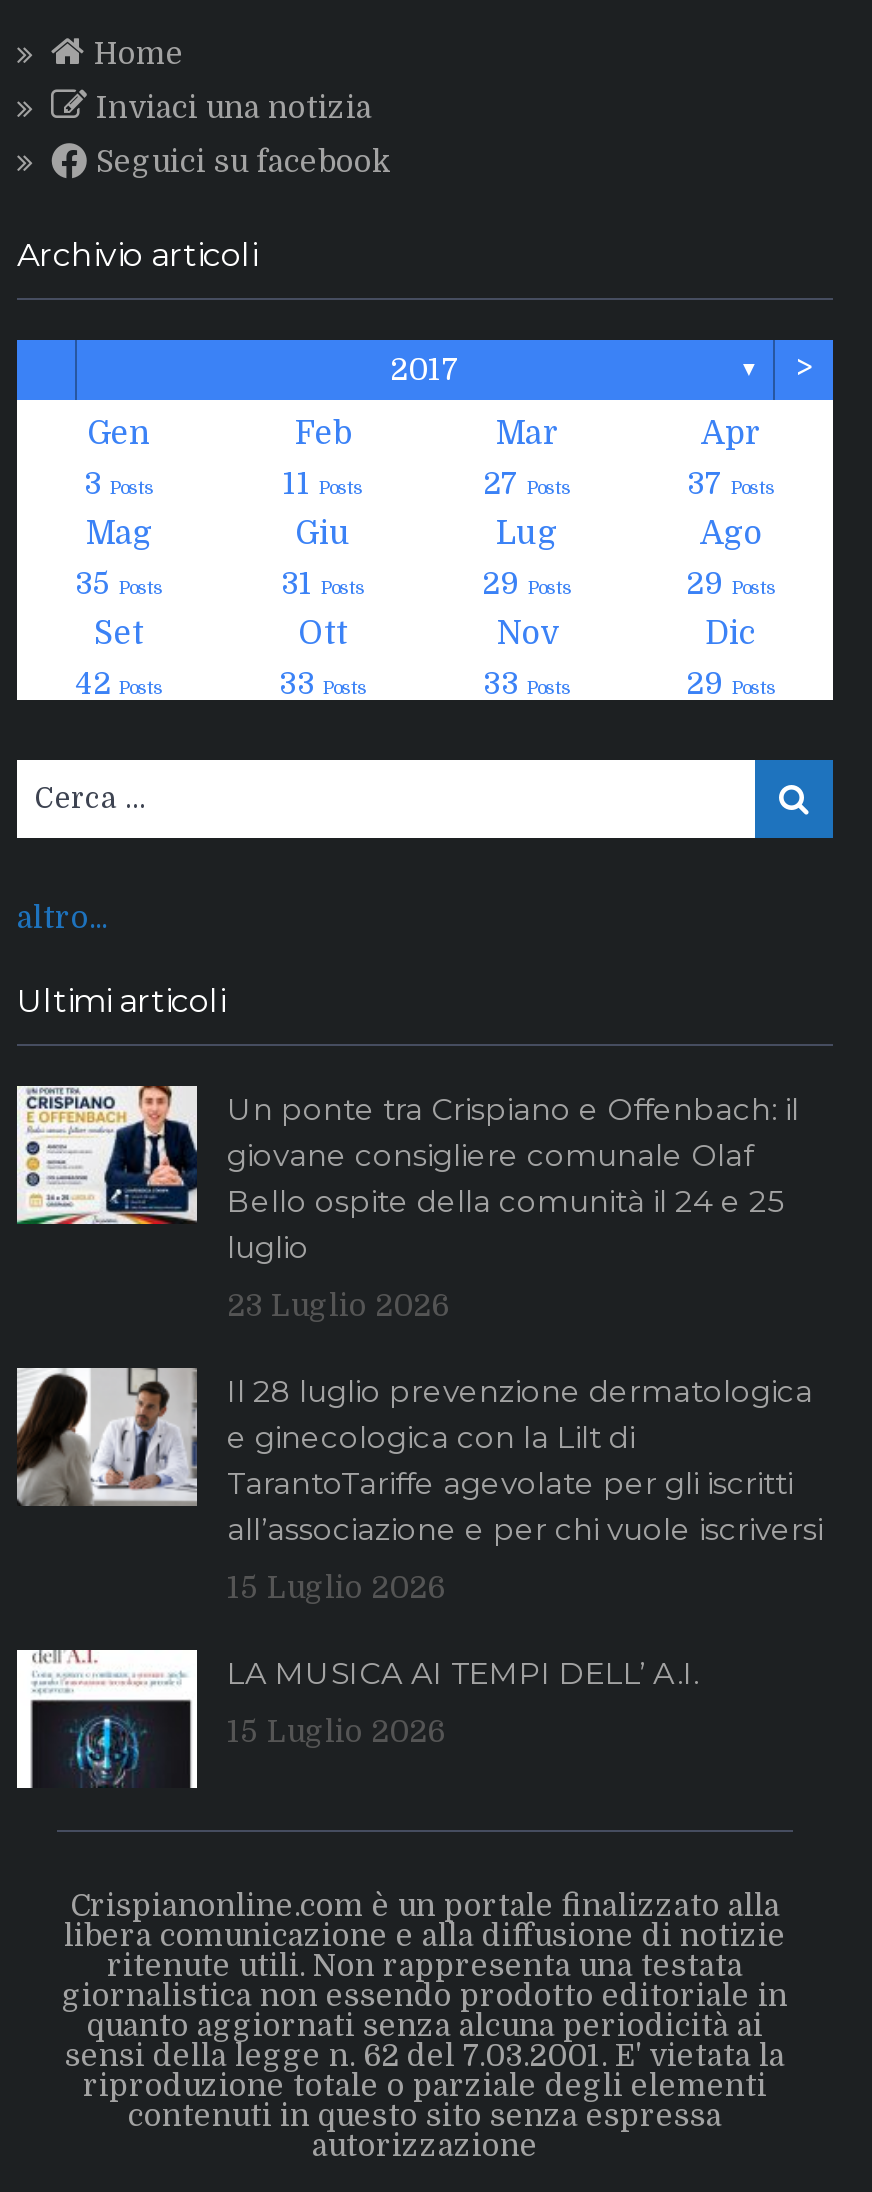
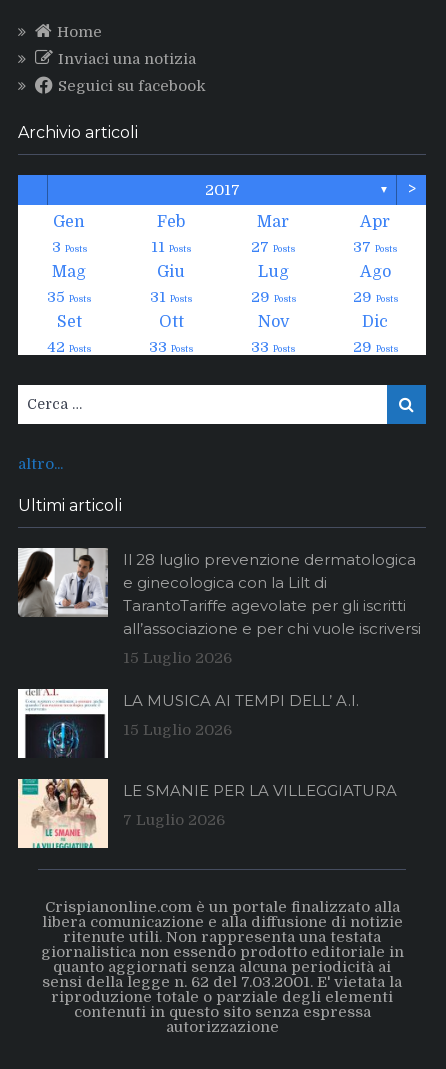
[15,1086,799,1324] [image] | Un ponte tra Crispiano e Offenbach: il | giovane consigliere comunale Olaf | Bello ospite della comunità il 24 e 25 | luglio | 23 Luglio 2026 -> none
moved [13,1364,823,1750] -> [16,546,421,739]: [image] | Il 28 luglio prevenzione dermatologica | e ginecologica con la Lilt di | TarantoTariffe agevolate per gli iscritti | all’associazione e per chi vuole iscriversi | 15 Luglio 2026 | LA MUSICA AI TEMPI DELL’ A.I. | 15 Luglio 2026
none -> [18,778,397,849] [image] | LE SMANIE PER LA VILLEGGIATURA | 7 Luglio 2026

